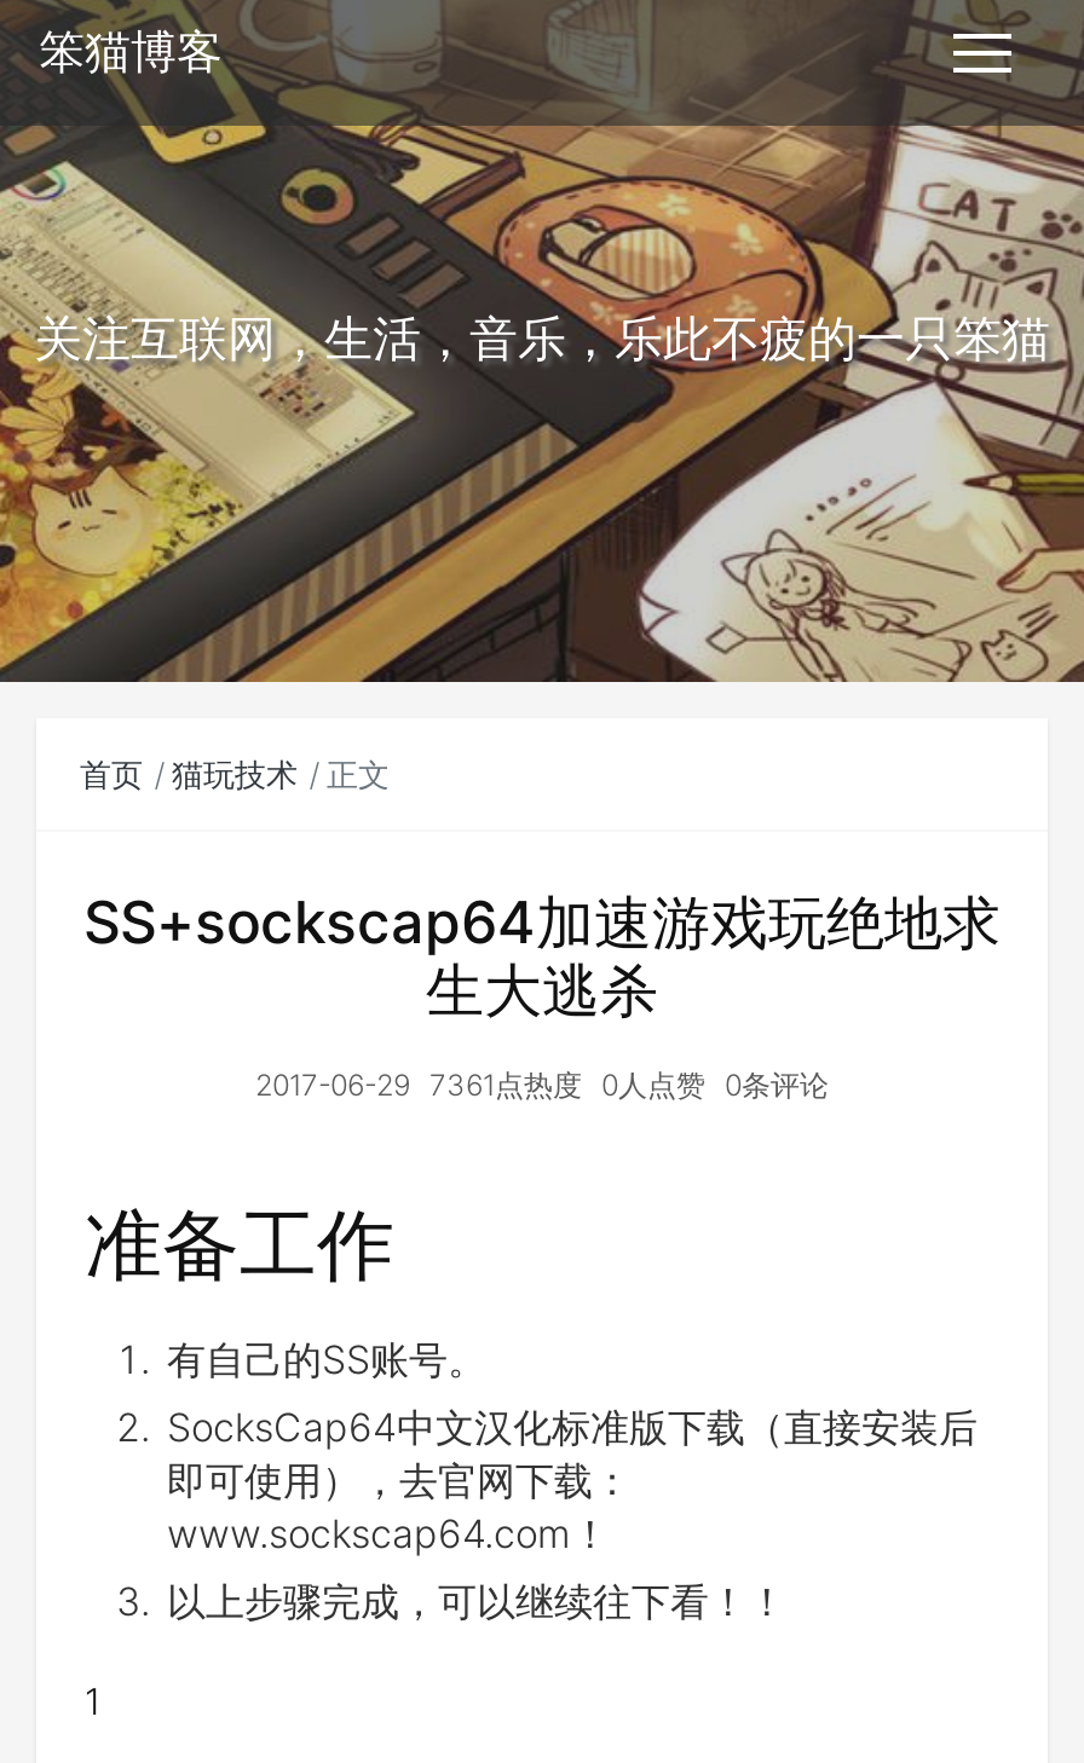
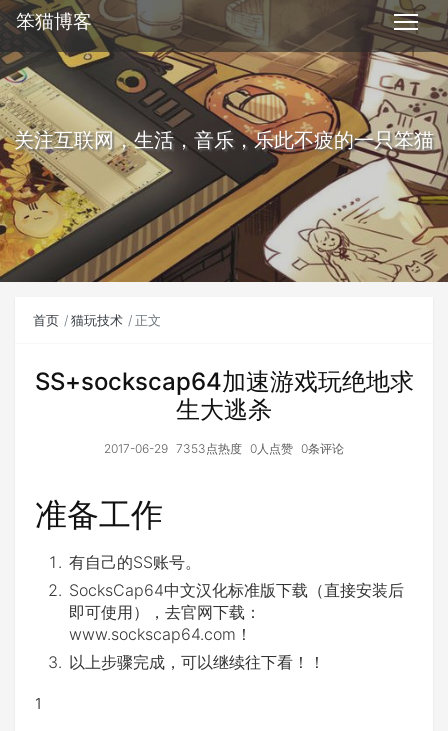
[255,1067,829,1103] 2017-06-29 7361点热度 0人点赞 0条评论 -> [104,441,344,456] 2017-06-29 7353点热度 0人点赞 0条评论

